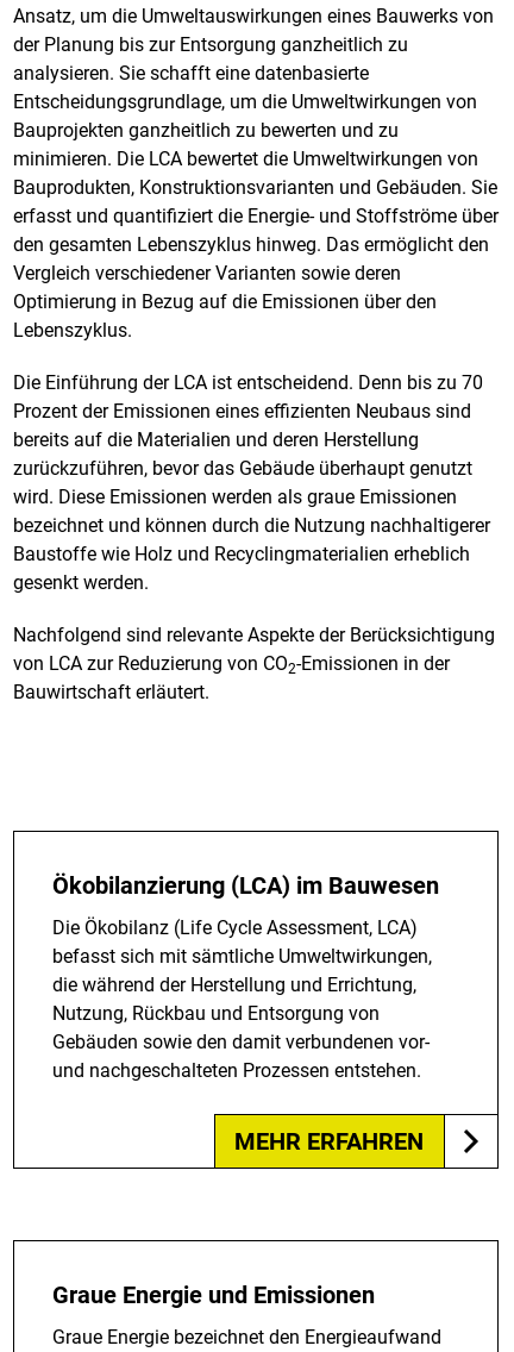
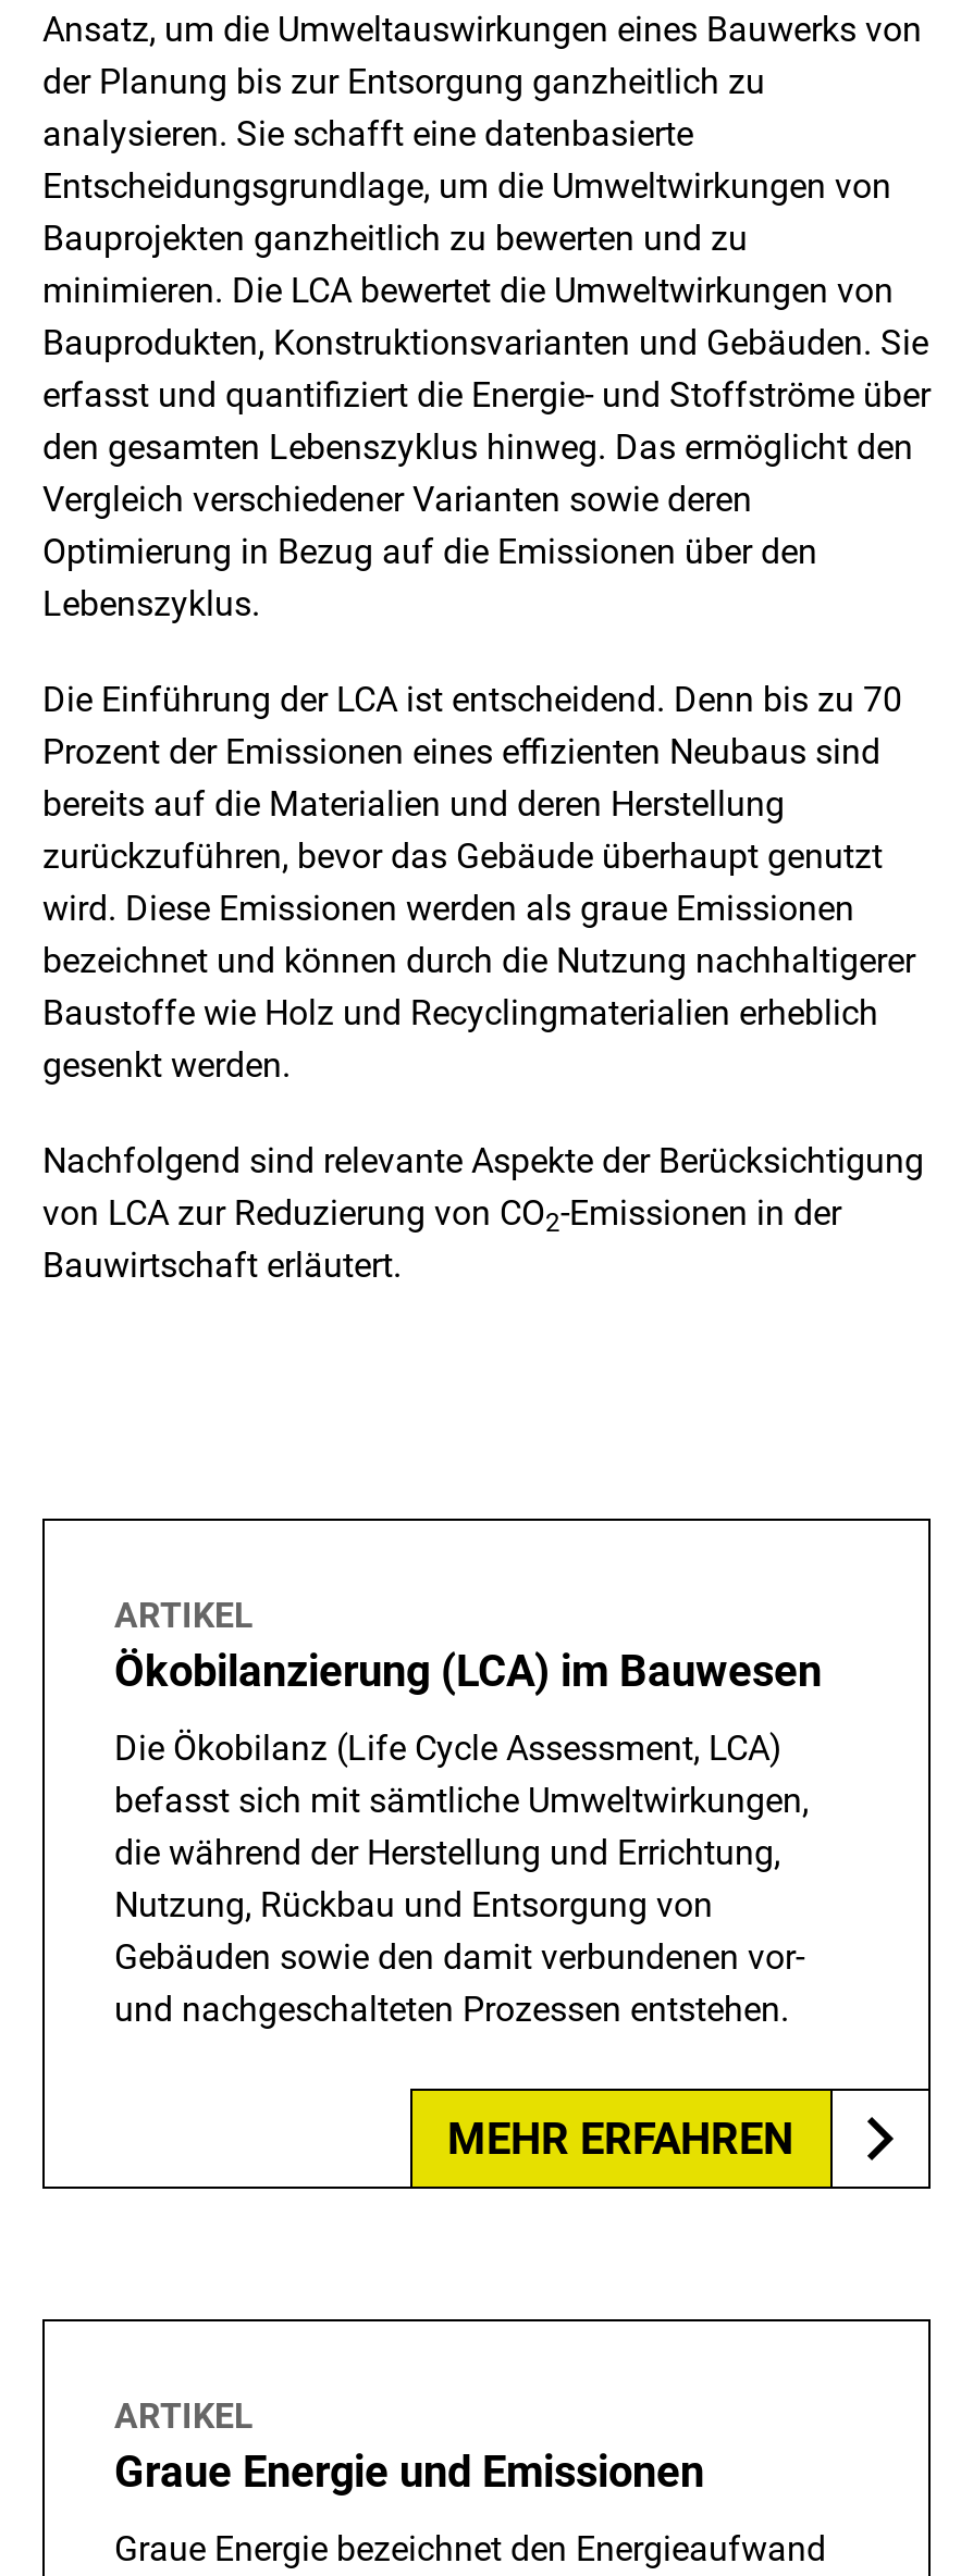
none -> [114,1594,254,1635] ARTIKEL
none -> [114,2395,254,2436] ARTIKEL

